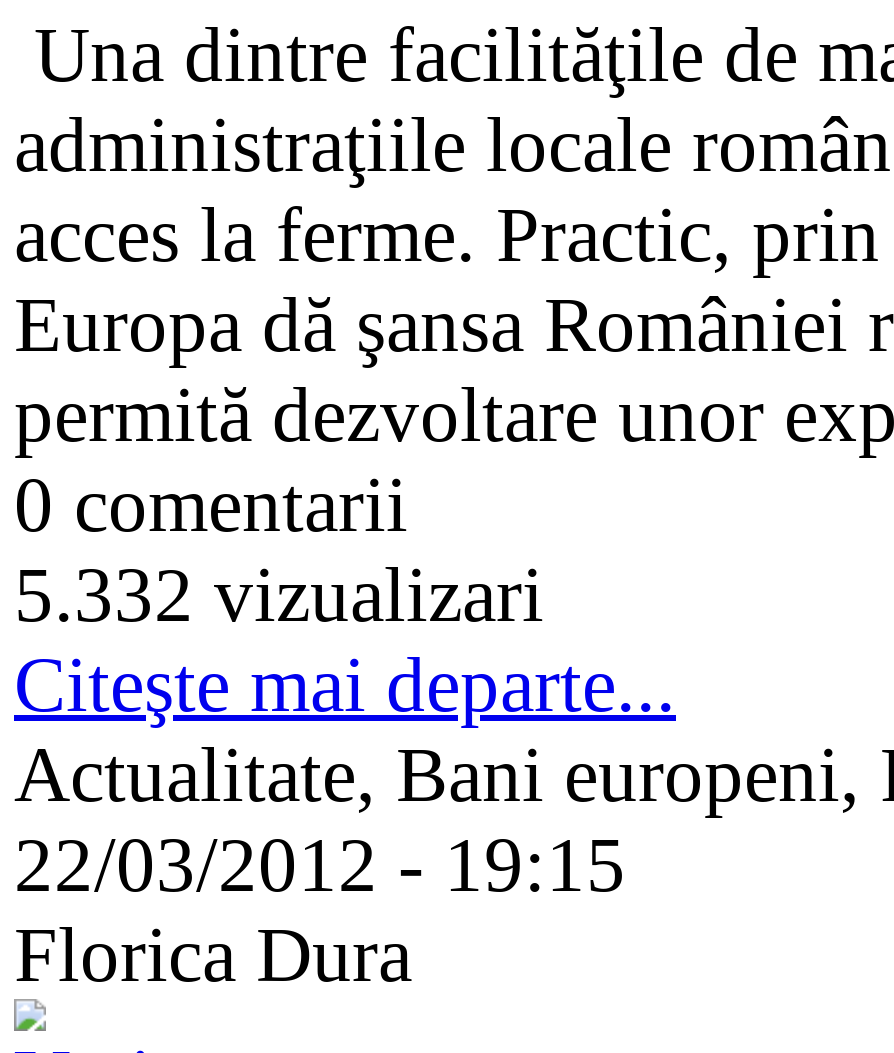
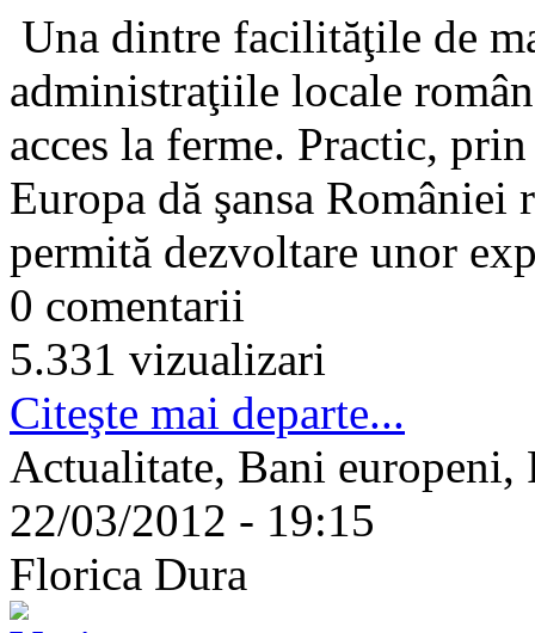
[14,550,544,636] 5.332 vizualizari -> [10,333,326,384] 5.331 vizualizari

